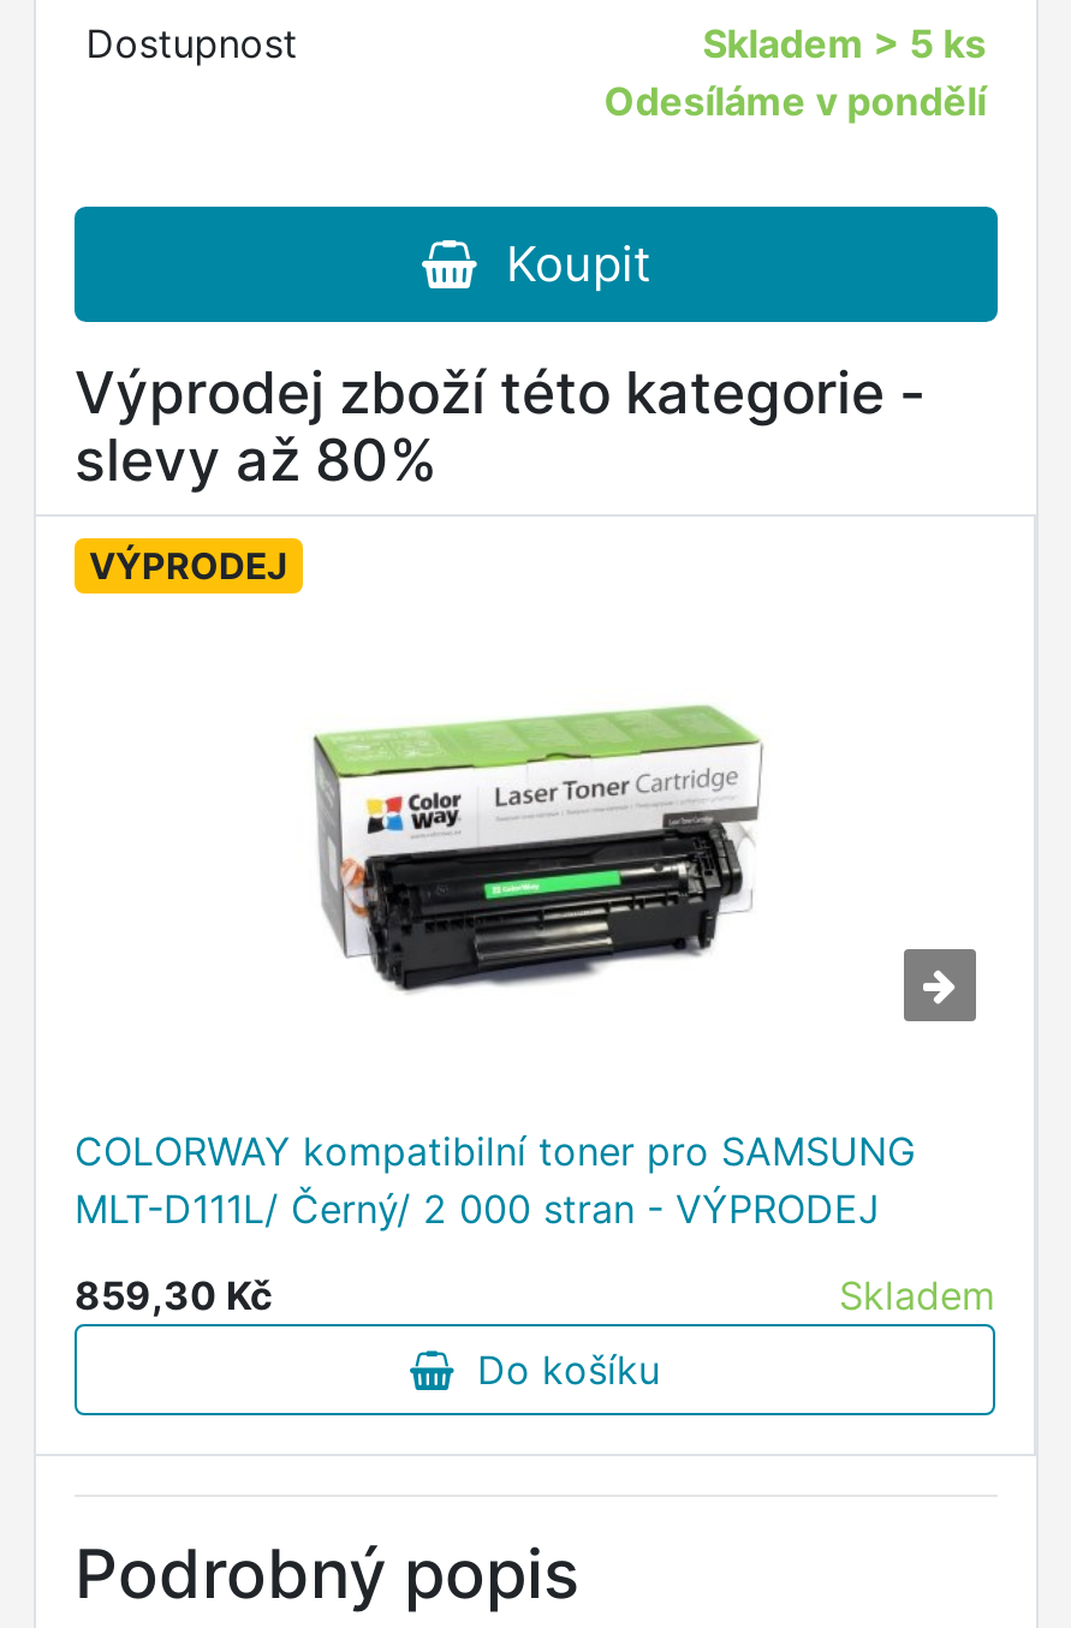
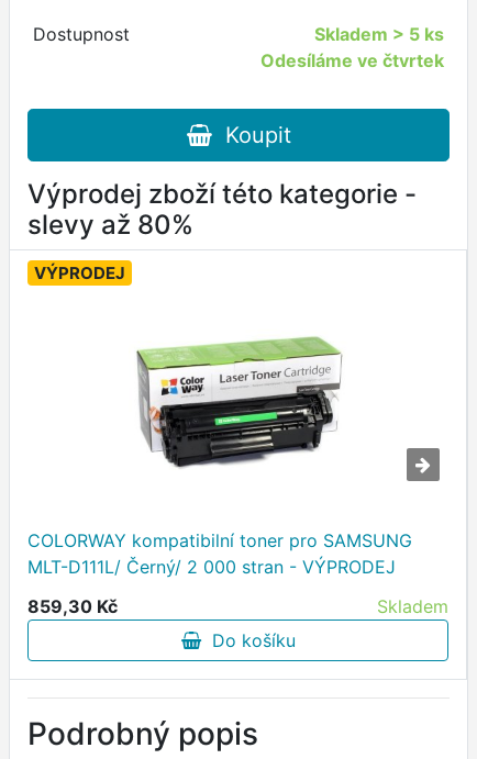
[604,77,986,125] Odesíláme v pondělí -> [261,50,444,72] Odesíláme ve čtvrtek

